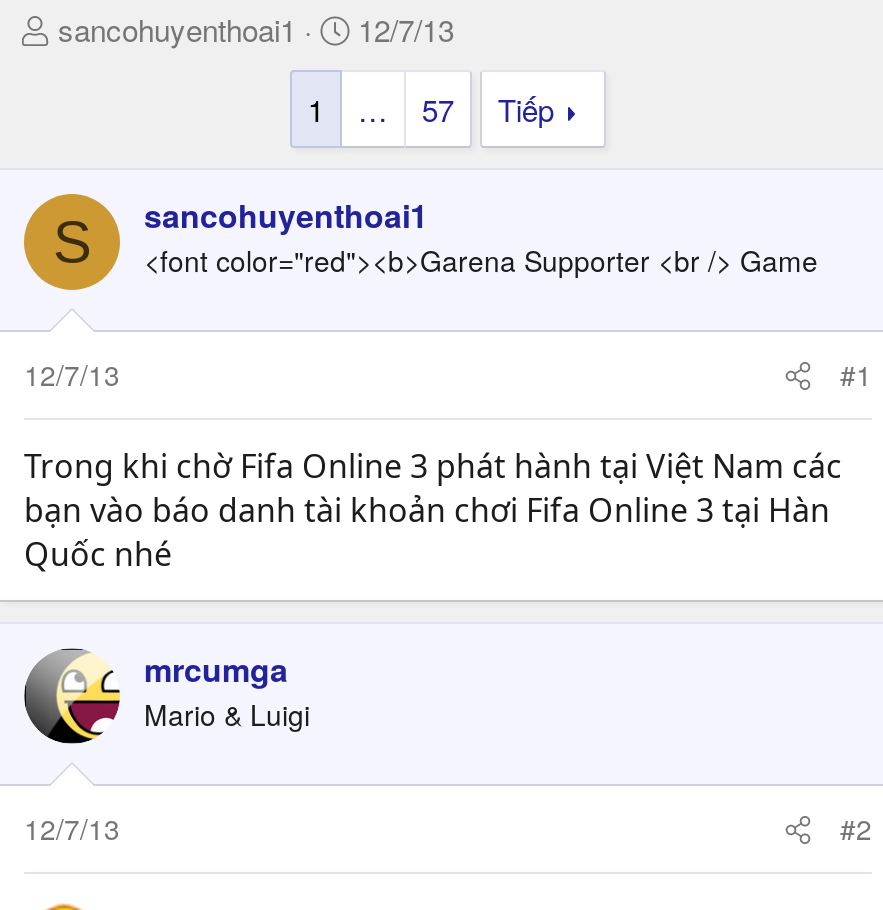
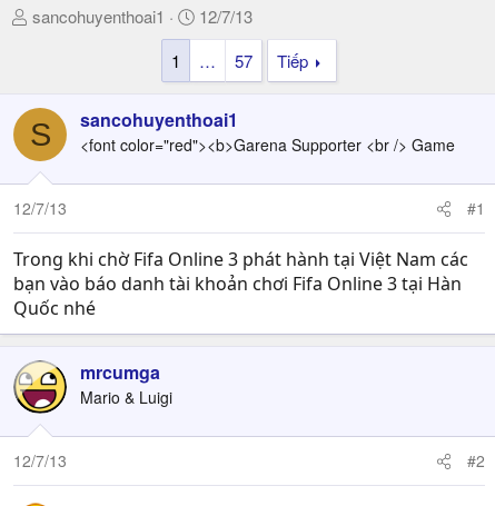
[24,650,122,744] [image] -> [13,361,68,414] [image]

